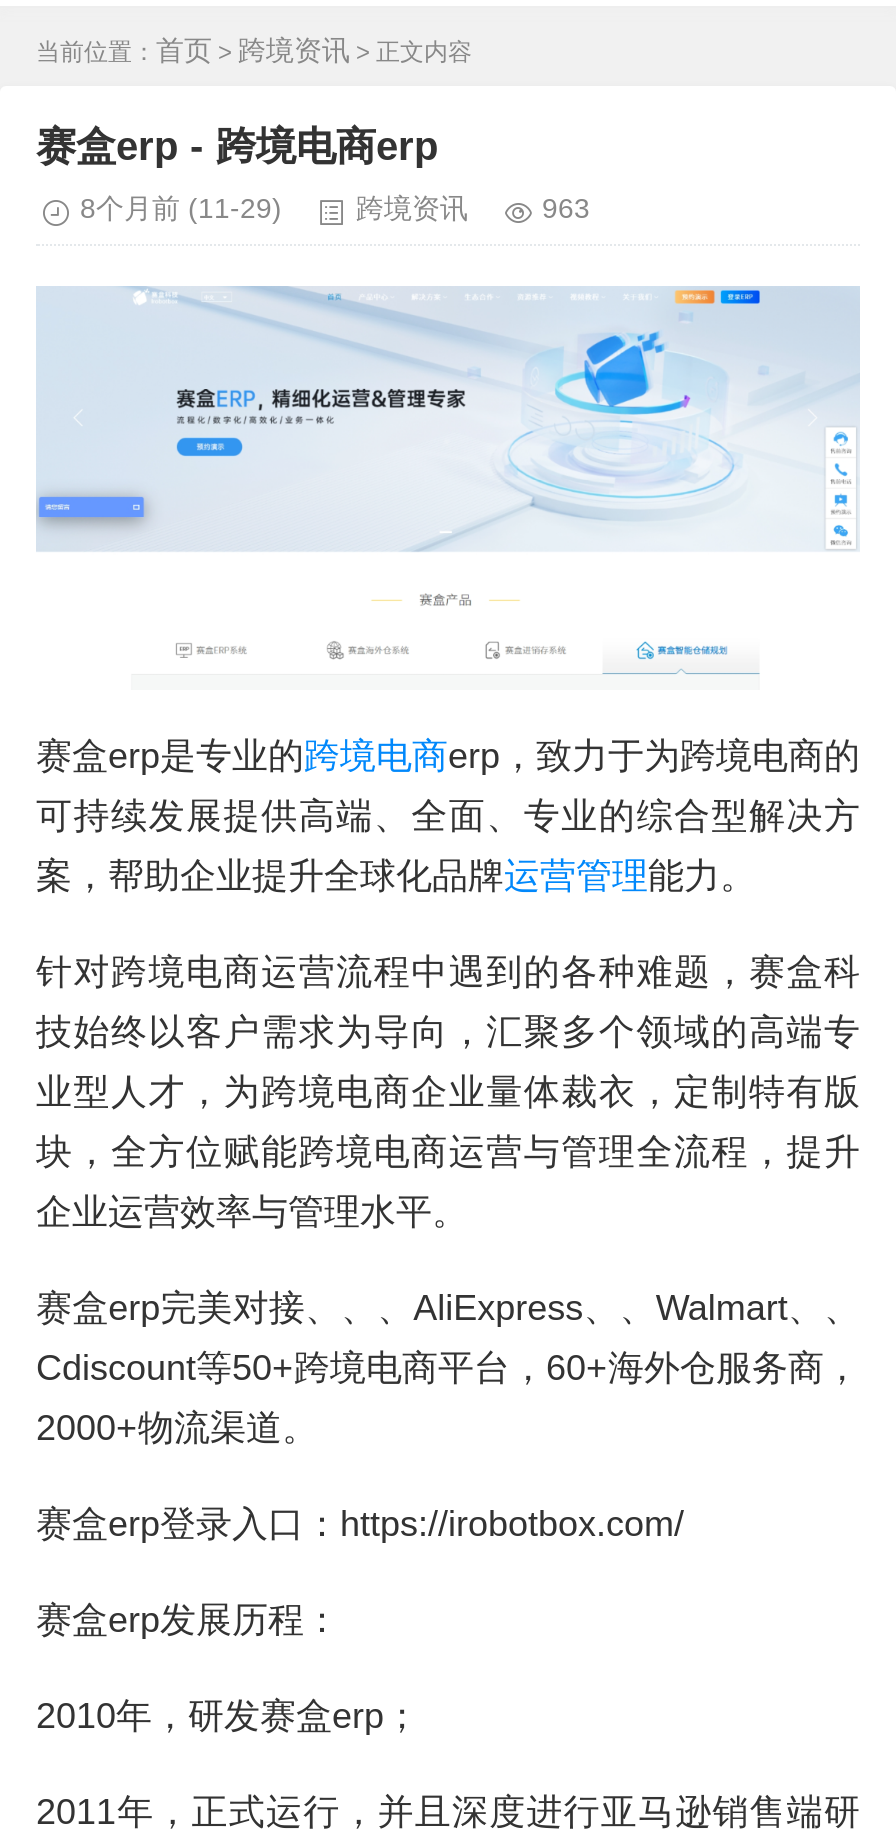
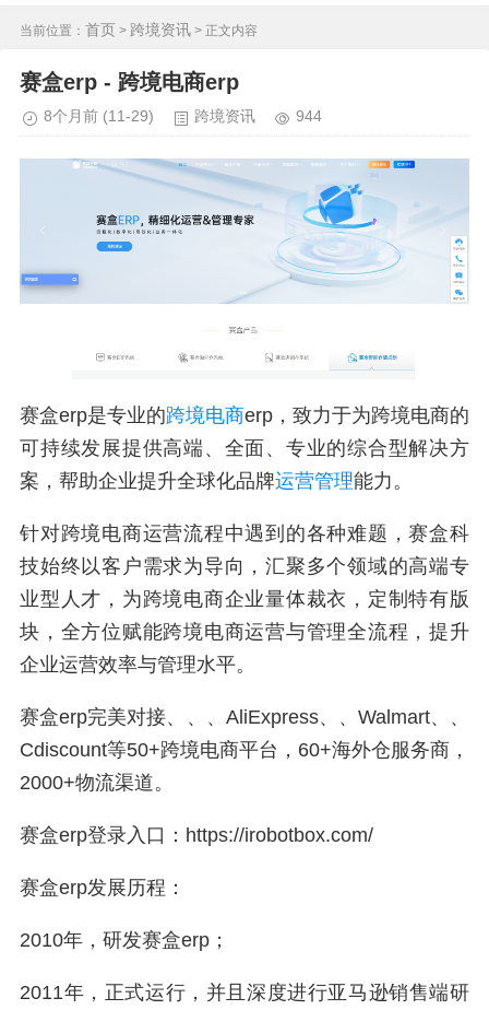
[542,192,590,224] 963 -> [296,107,322,125] 944

